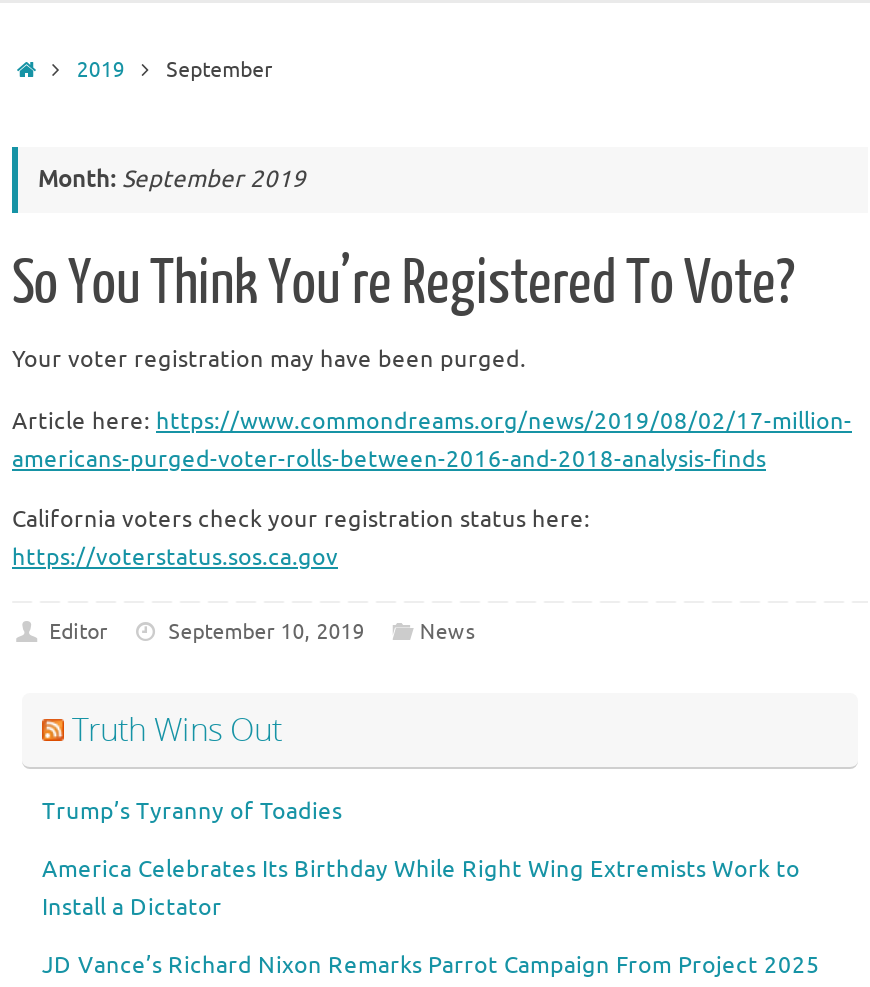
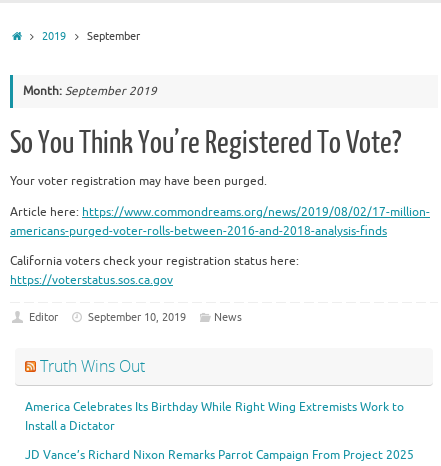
[42,798,342,828] Trump’s Tyranny of Toadies -> none

